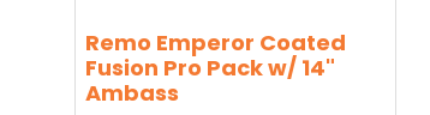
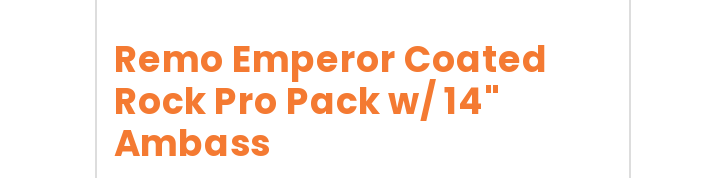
[86,53,336,83] Fusion Pro Pack w/ 14" -> [114,76,500,126] Rock Pro Pack w/ 14"

